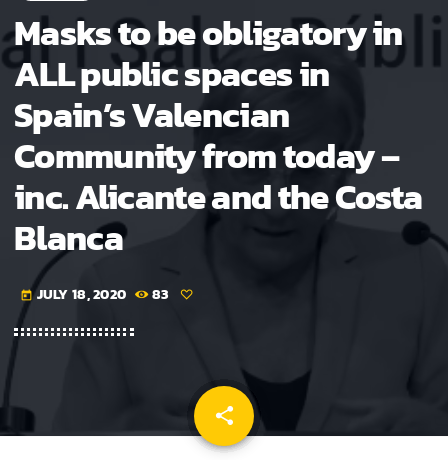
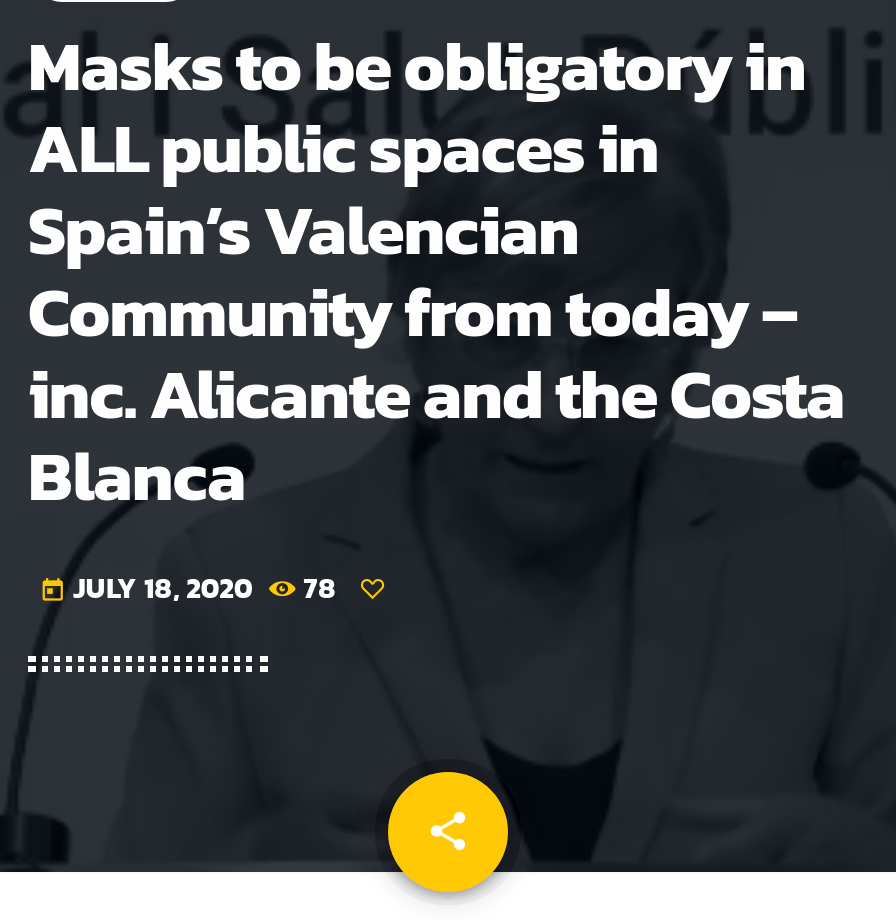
[152,284,172,305] 83 -> [304,568,343,610] 78

